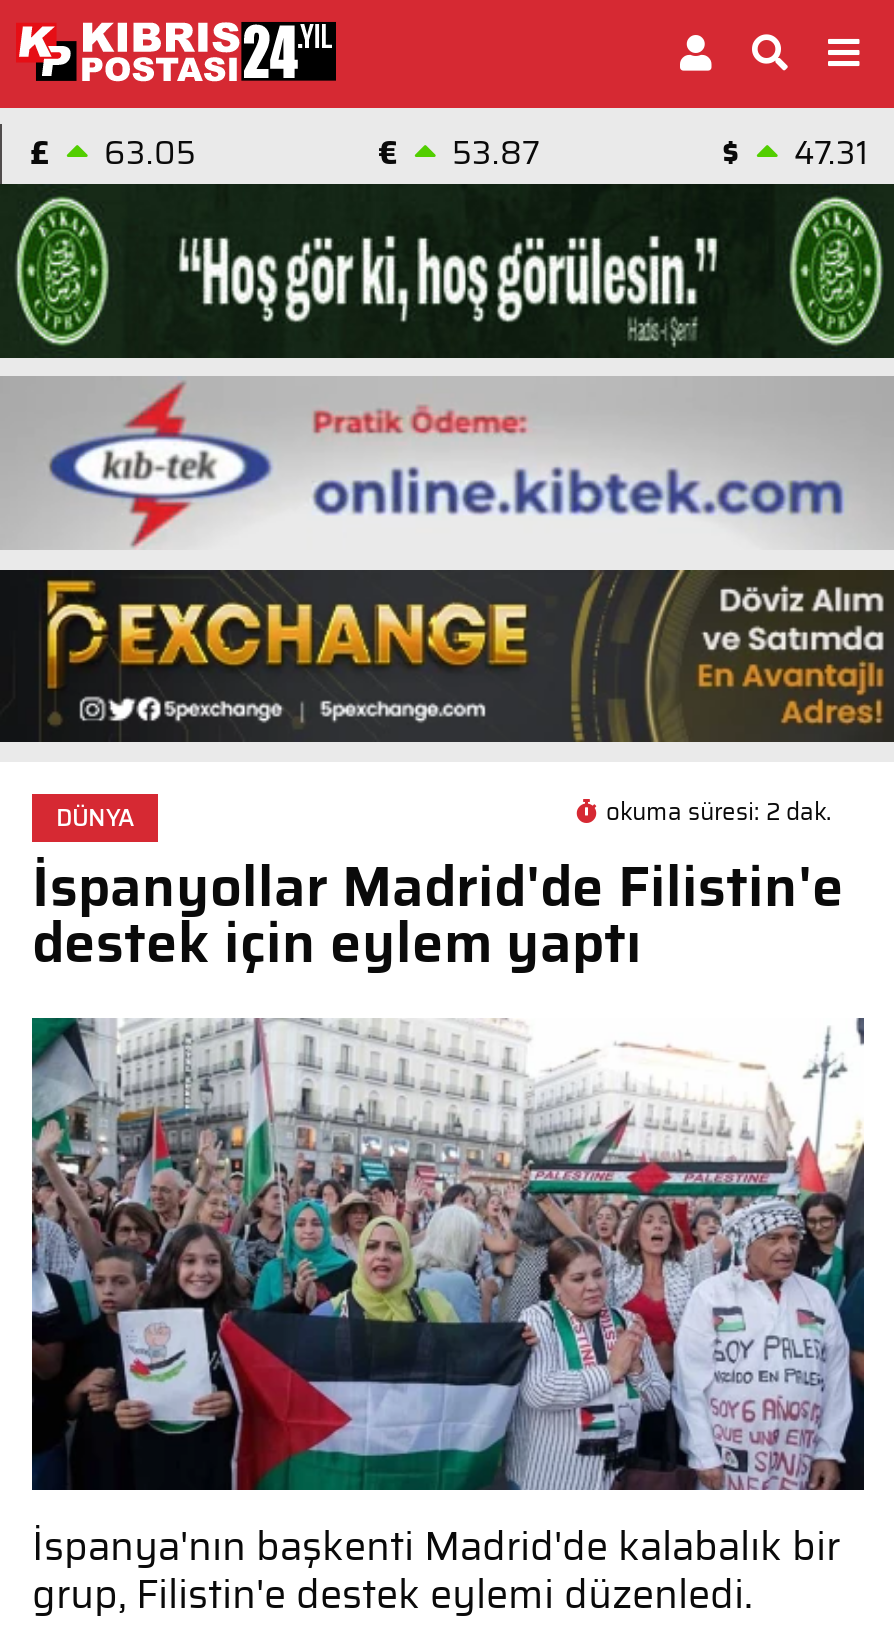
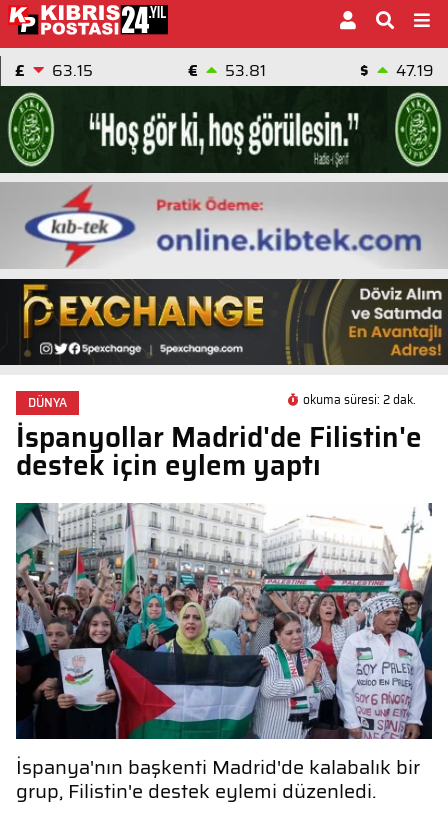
[104,129,196,179] 63.05 -> [52,58,93,83] 63.15
[452,129,540,179] 53.87 -> [224,58,265,83] 53.81
[794,129,868,179] 47.31 -> [396,58,434,83] 47.19

